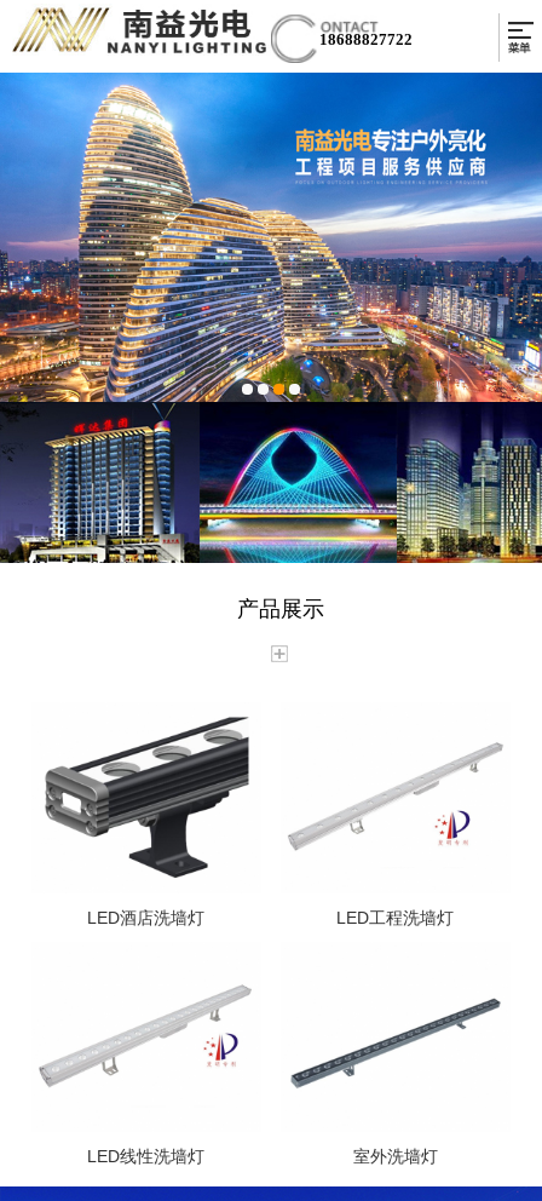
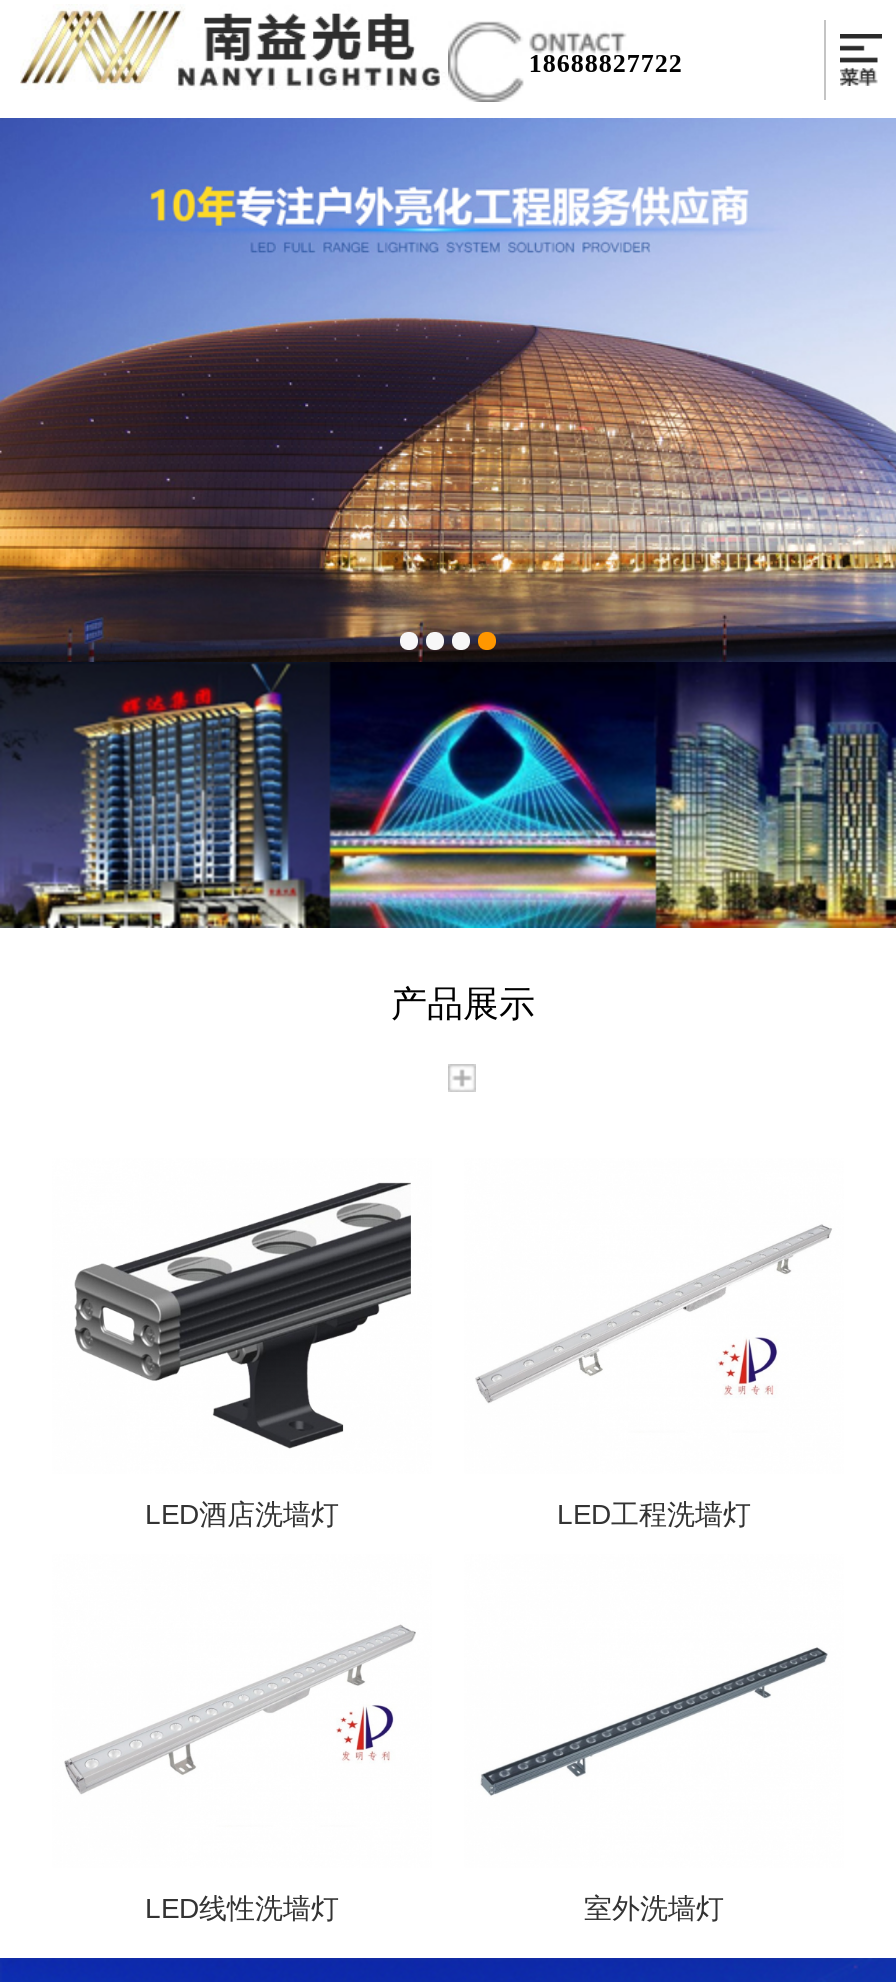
[4,71,538,403] [image] -> [6,118,890,662] [image]

